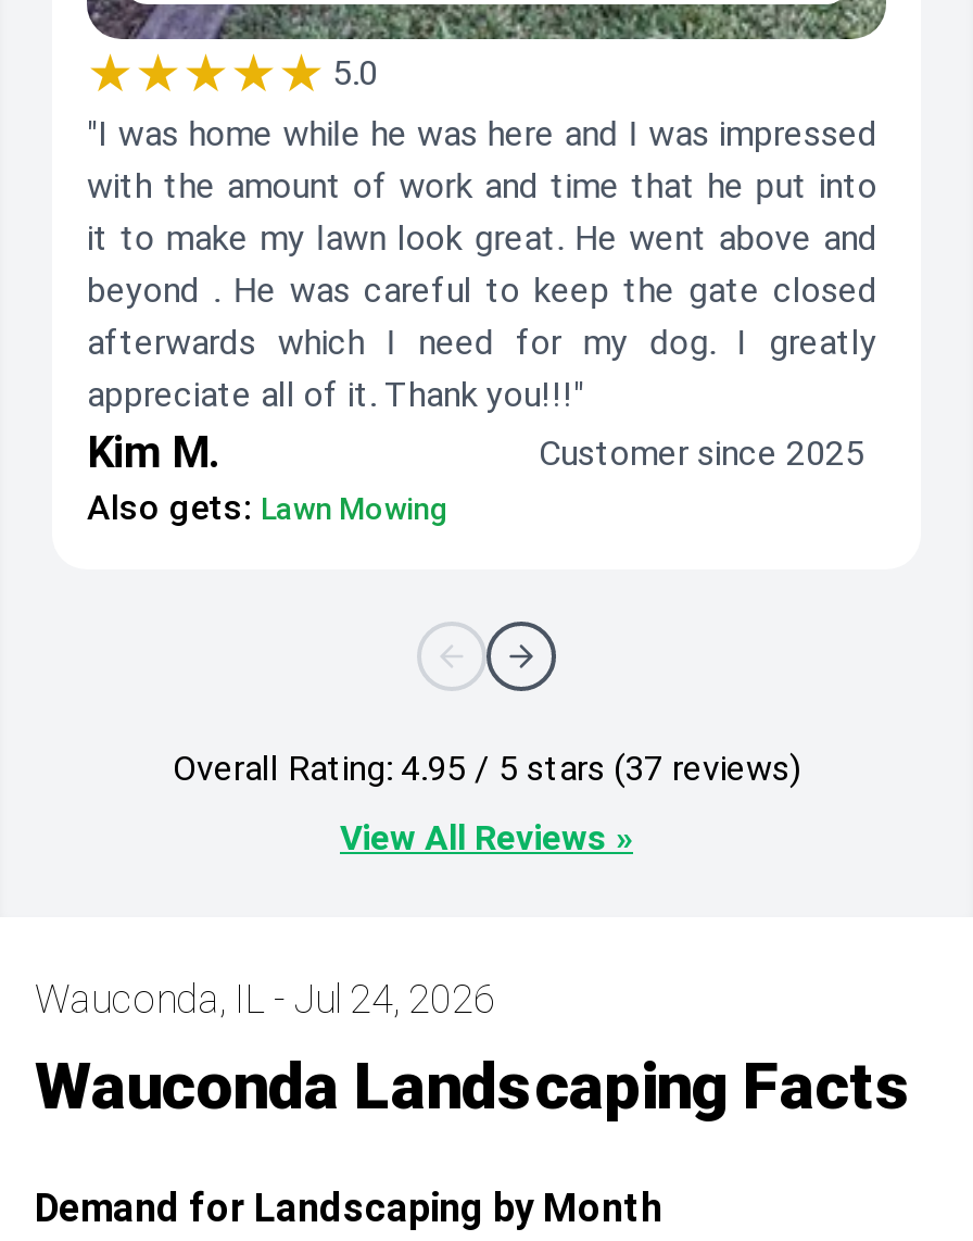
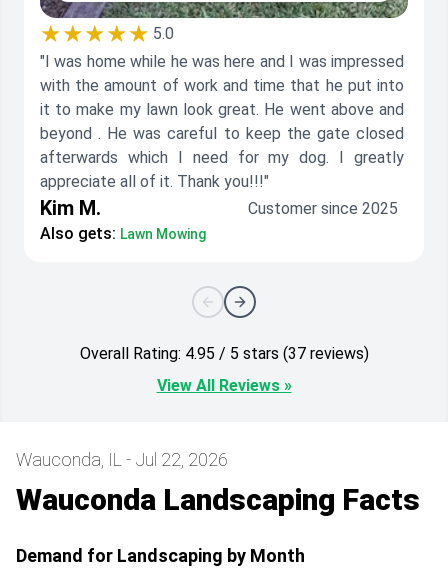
[35,976,495,1022] Wauconda, IL - Jul 24, 2026 -> [16,449,228,470] Wauconda, IL - Jul 22, 2026

